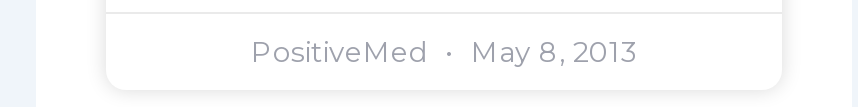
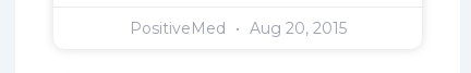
[251,34,637,70] PositiveMed May 8, 2013 -> [129,19,346,39] PositiveMed Aug 20, 2015

